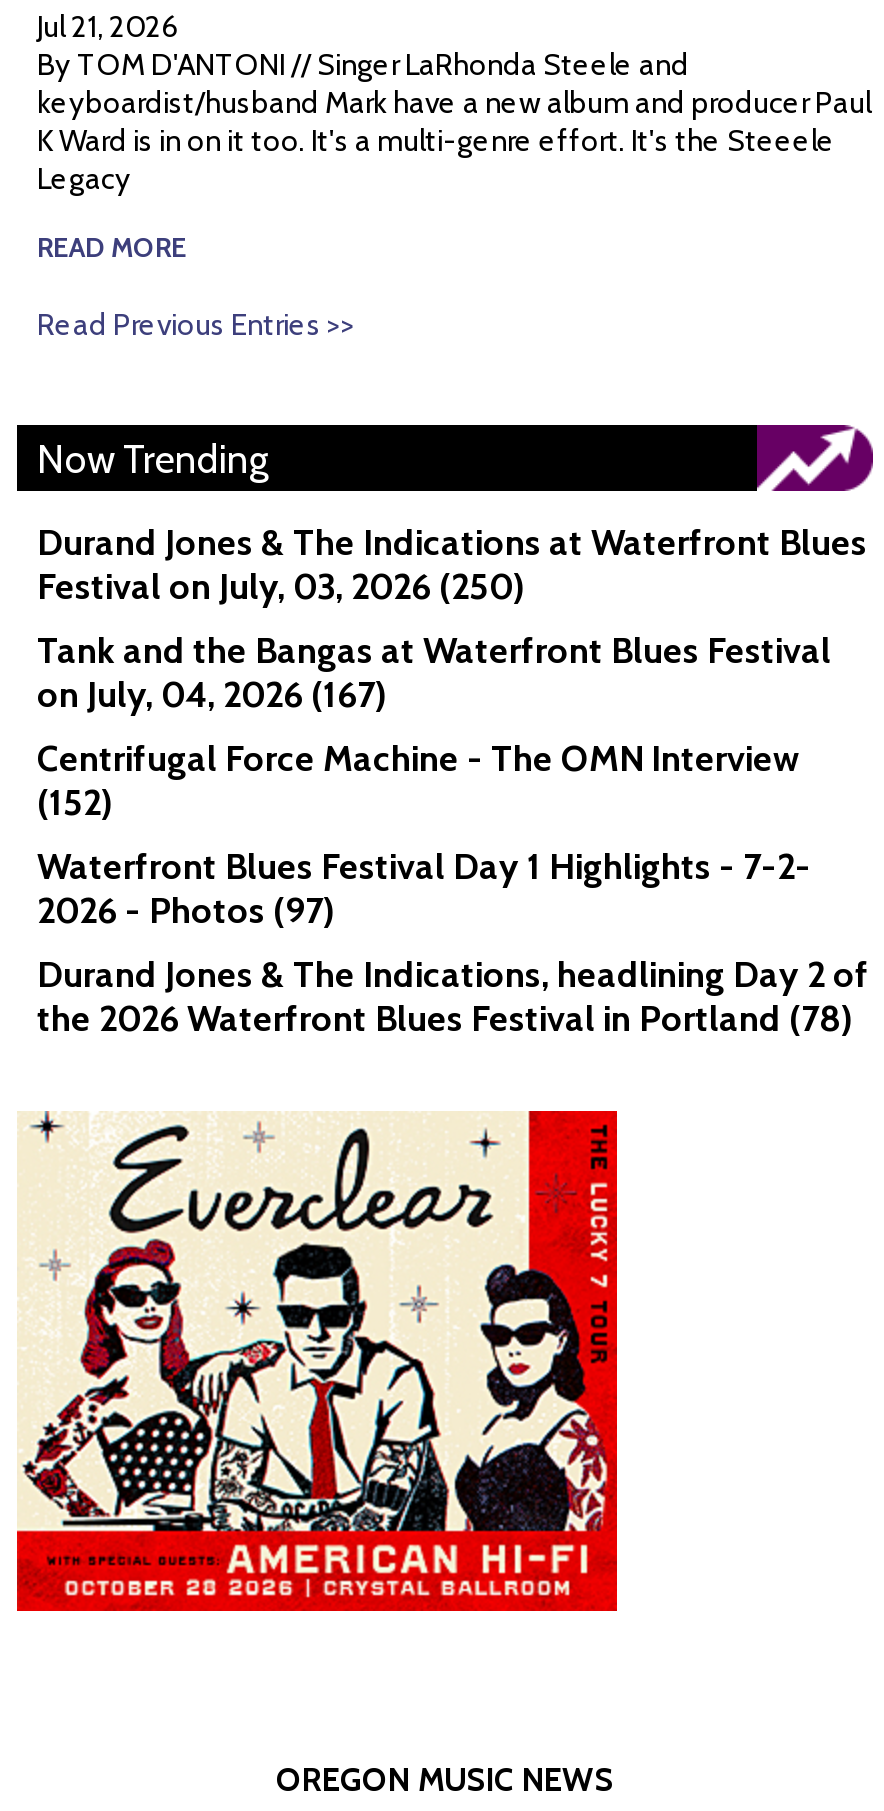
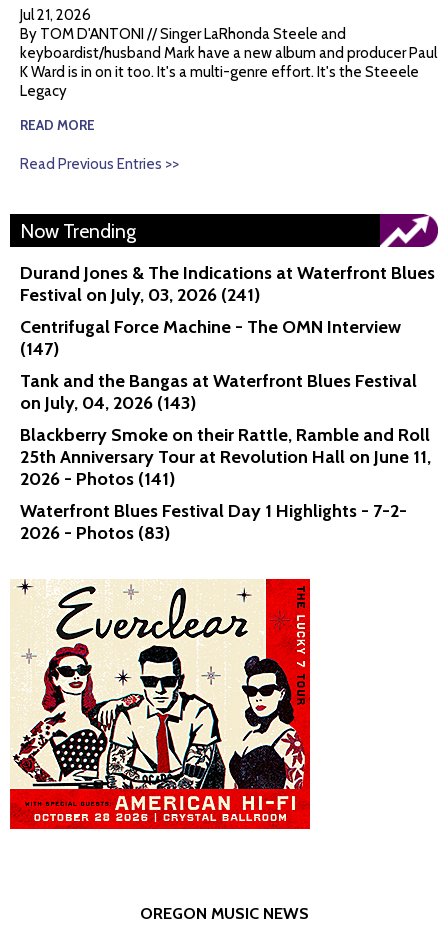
[37,566,525,718] Festival on July, 03, 2026 (250) | on July, 04, 2026 (167) -> [20,284,260,306] Festival on July, 03, 2026 (241)
moved [37,630,831,674] -> [20,370,417,392]: Tank and the Bangas at Waterfront Blues Festival
moved [37,738,799,782] -> [20,316,401,338]: Centrifugal Force Machine - The OMN Interview
[37,782,113,826] (152) -> [20,338,431,490] (147) | on July, 04, 2026 (143) | Blackberry Smoke on their Rattle, Ramble and Roll | 25th Anniversary Tour at Revolution Hall on June 11, | 2026 - Photos (141)
moved [37,846,811,890] -> [20,500,407,522]: Waterfront Blues Festival Day 1 Highlights - 7-2-
[37,890,869,1042] 2026 - Photos (97) | Durand Jones & The Indications, headlining Day 2 of | the 2026 Waterfront Blues Festival in Portland (78) -> [20,522,170,544] 2026 - Photos (83)

